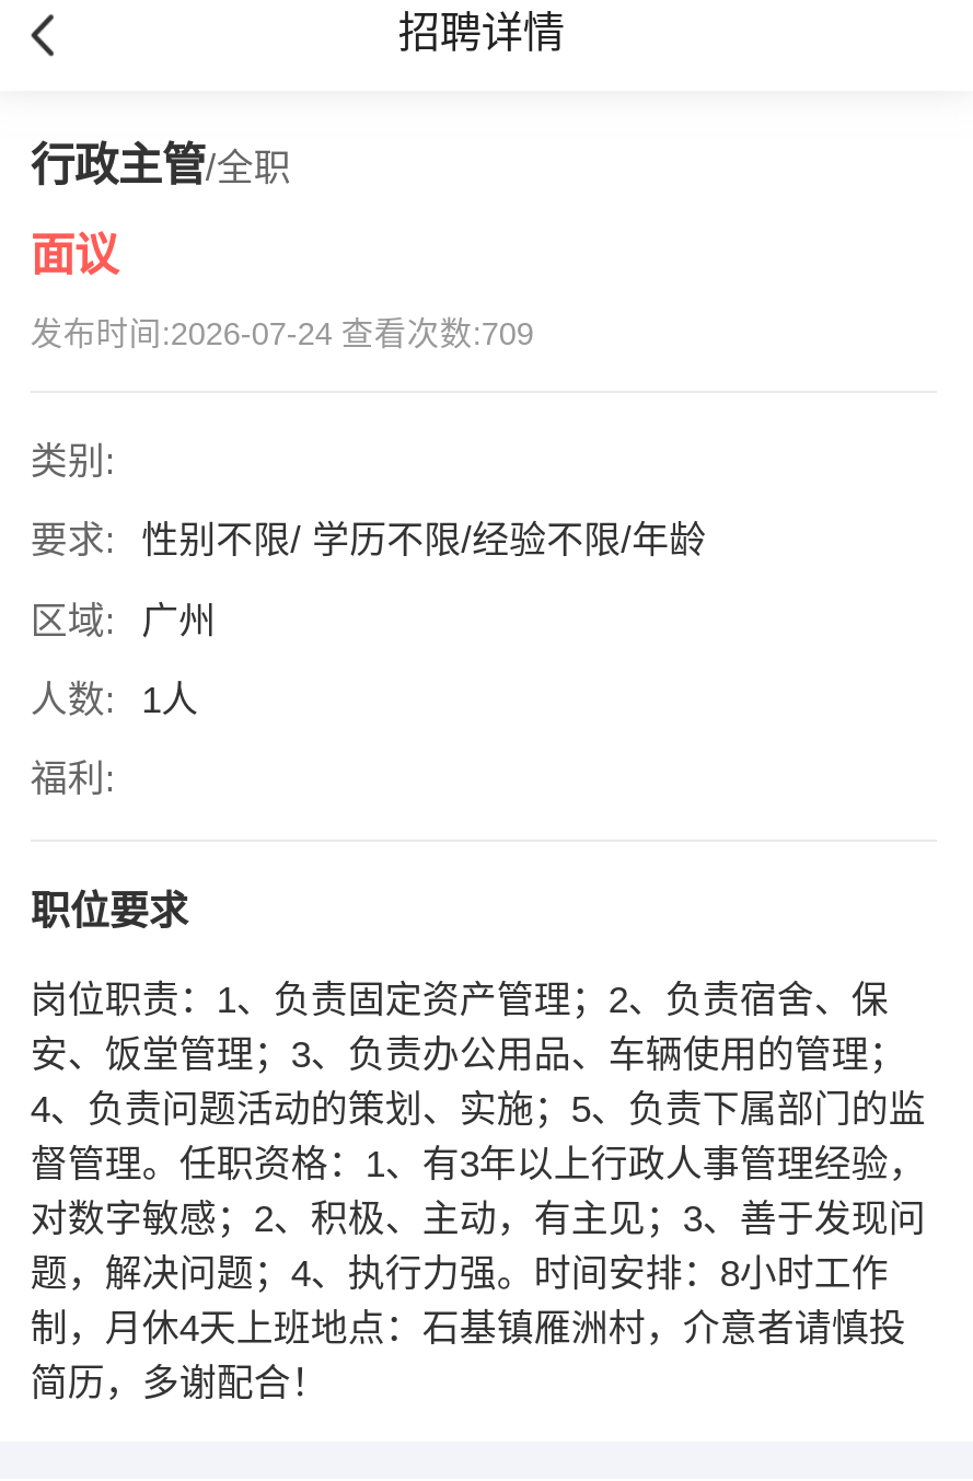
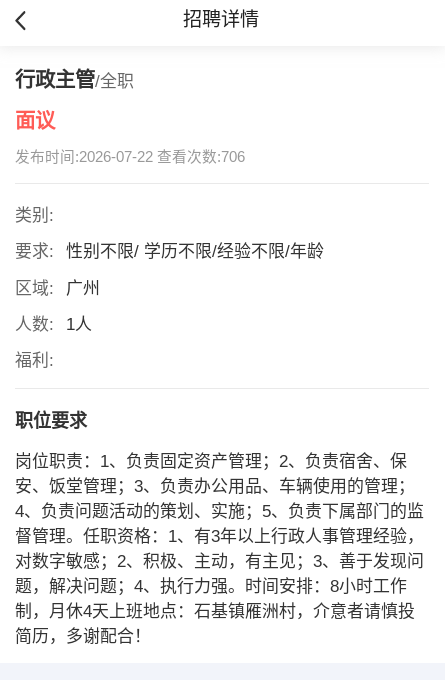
[30,317,534,352] 发布时间:2026-07-24 查看次数:709 -> [15,149,245,165] 发布时间:2026-07-22 查看次数:706

